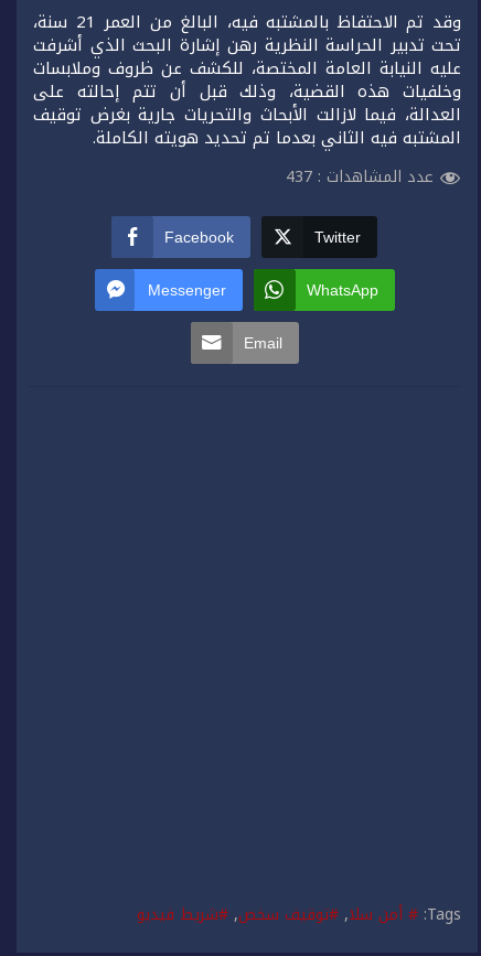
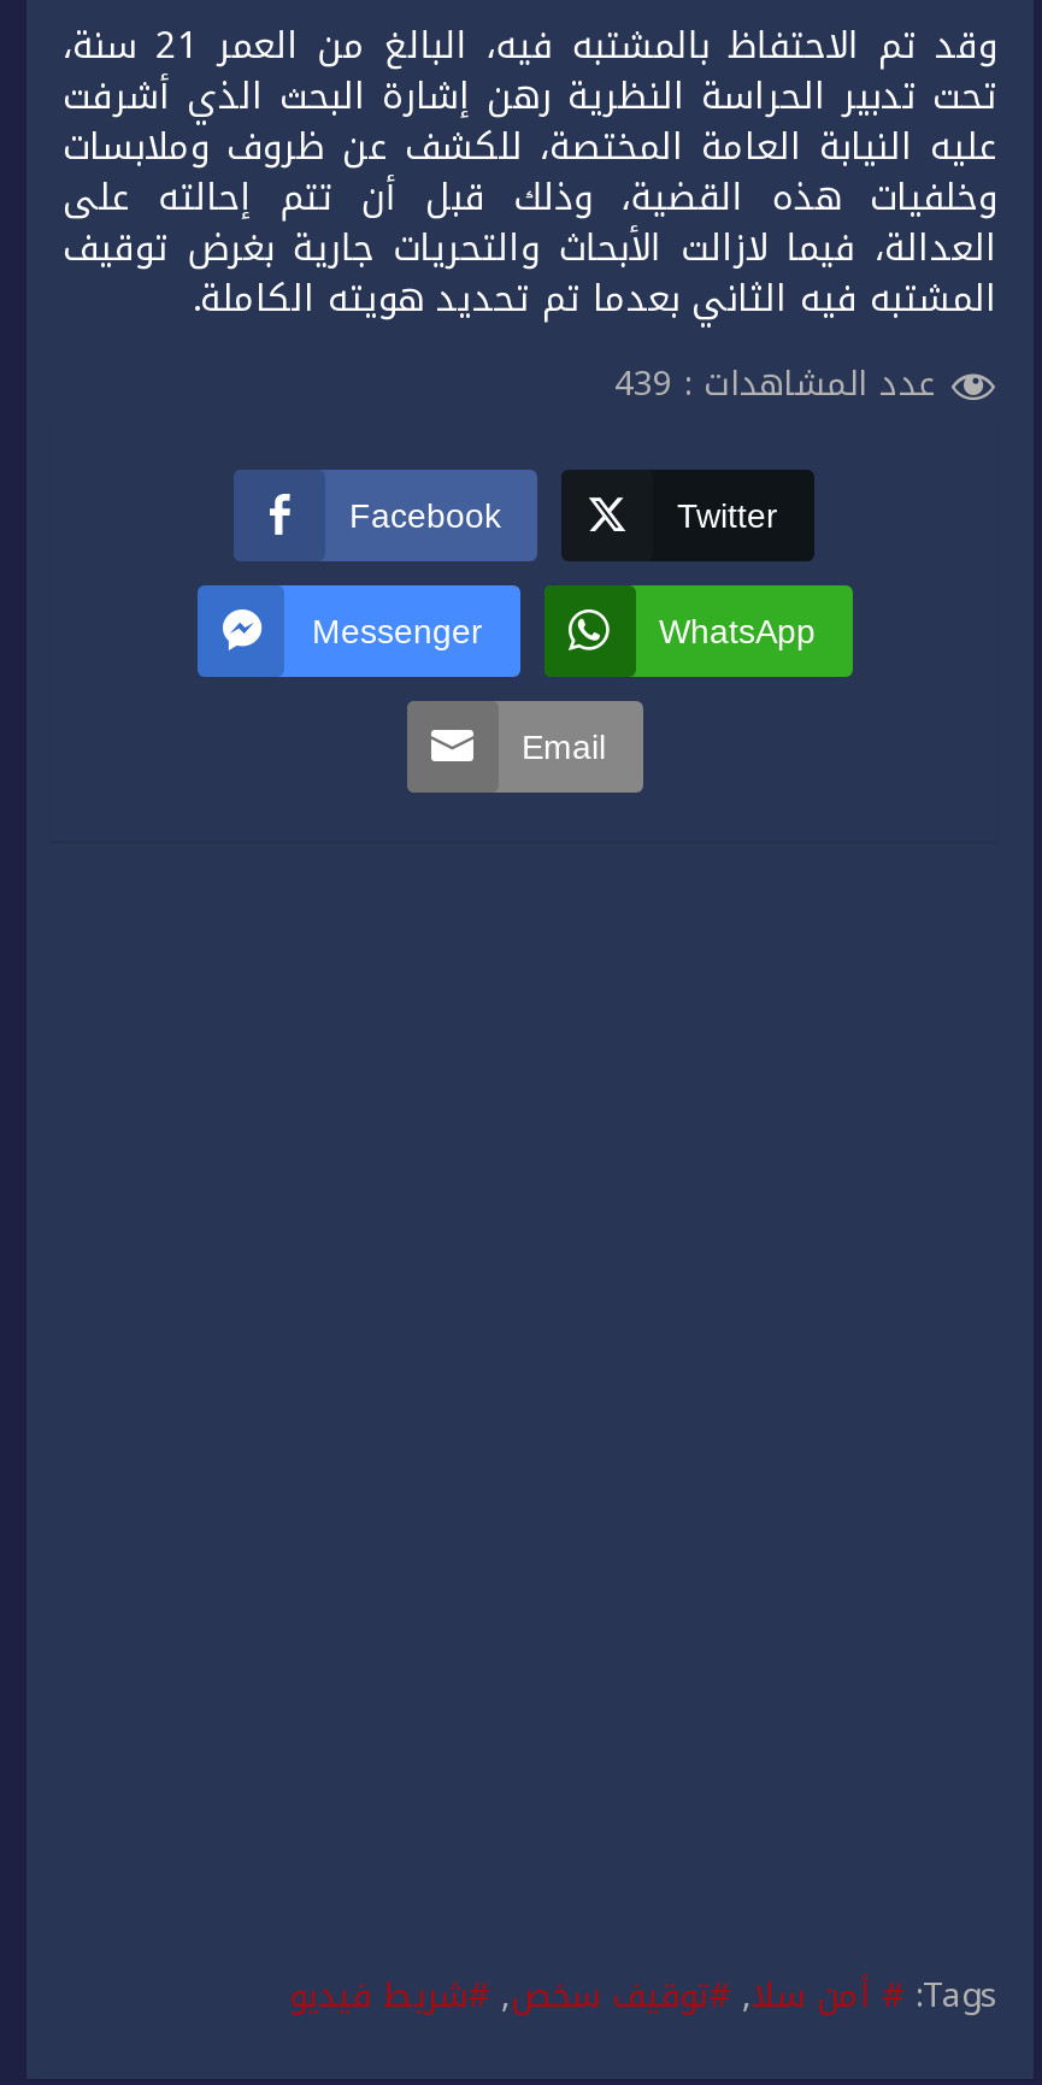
[286,162,434,192] عدد المشاهدات : 437 -> [614,351,937,416] عدد المشاهدات : 439

